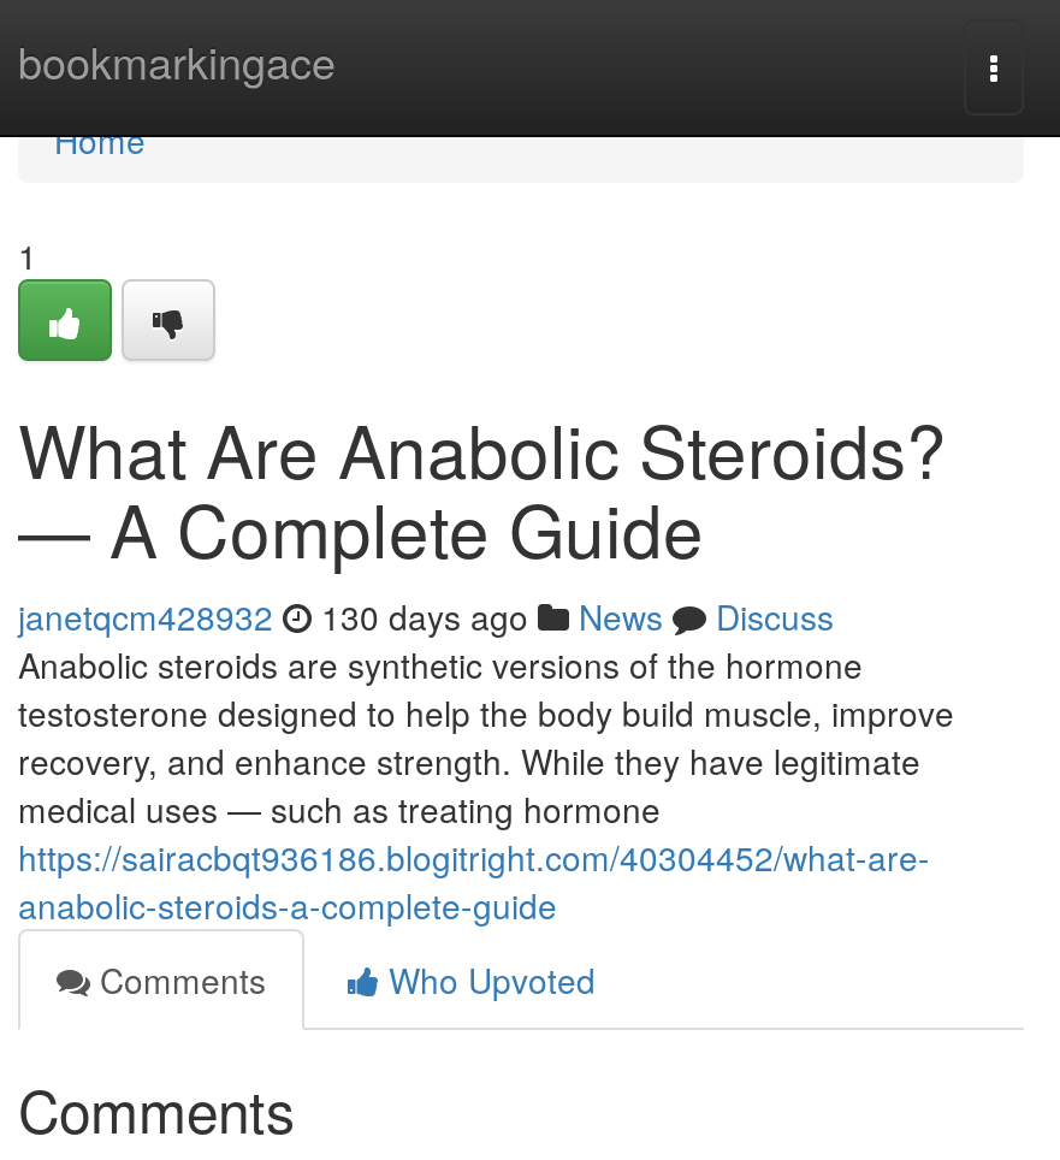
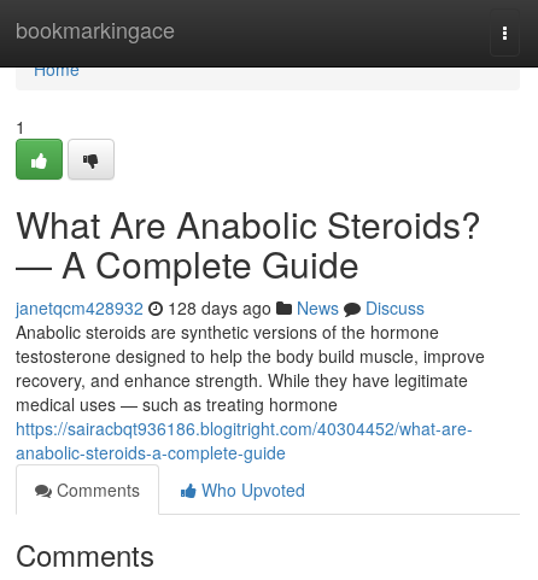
[18,592,834,640] janetqcm428932 130 days ago News Discuss -> [16,295,425,320] janetqcm428932 128 days ago News Discuss

